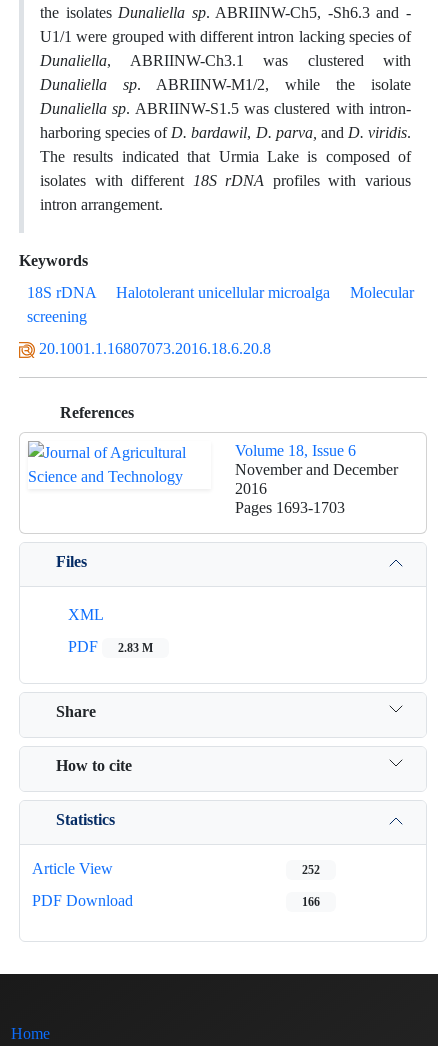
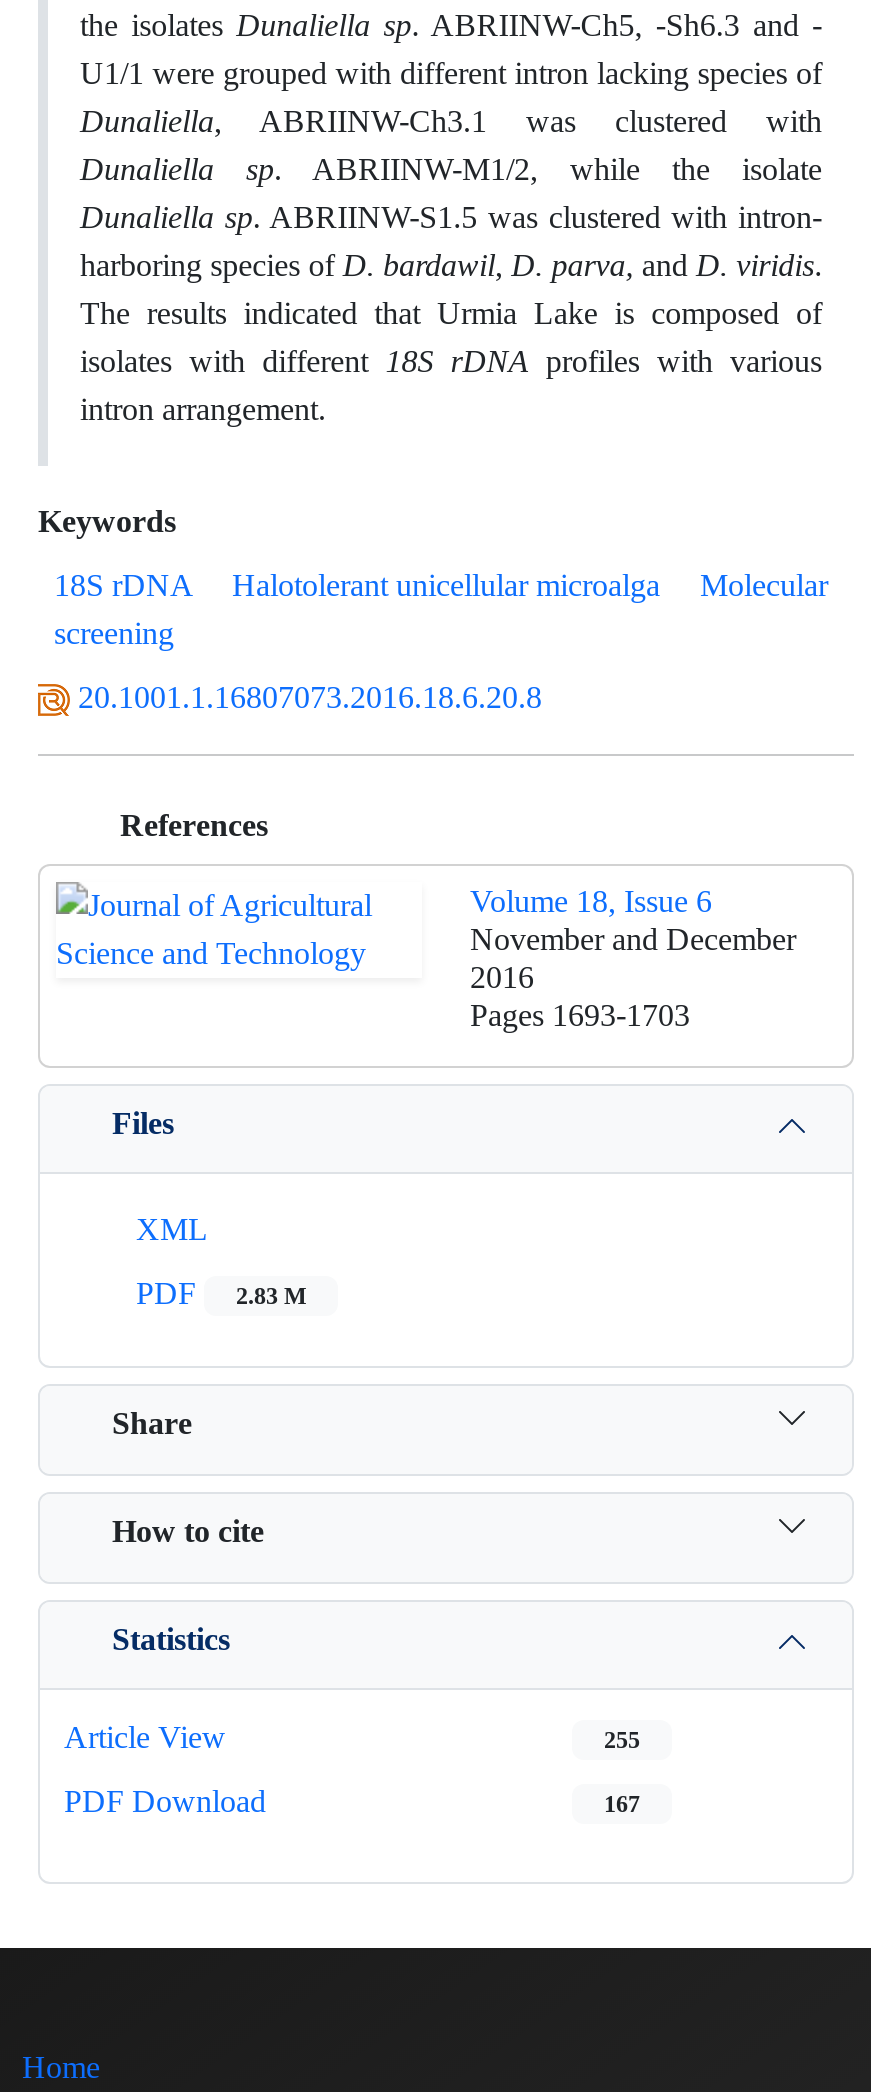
[302,862,320,877] 252 -> [604,1724,640,1754] 255
[302,894,320,909] 166 -> [604,1788,640,1818] 167

